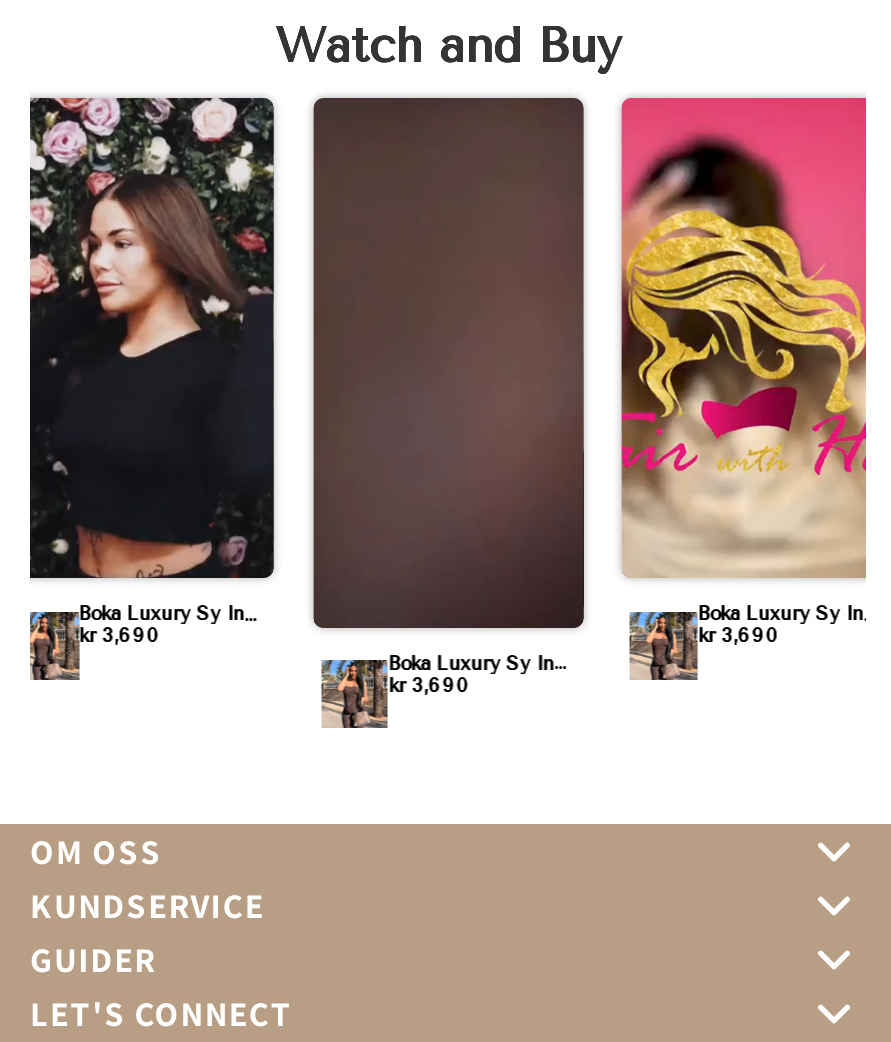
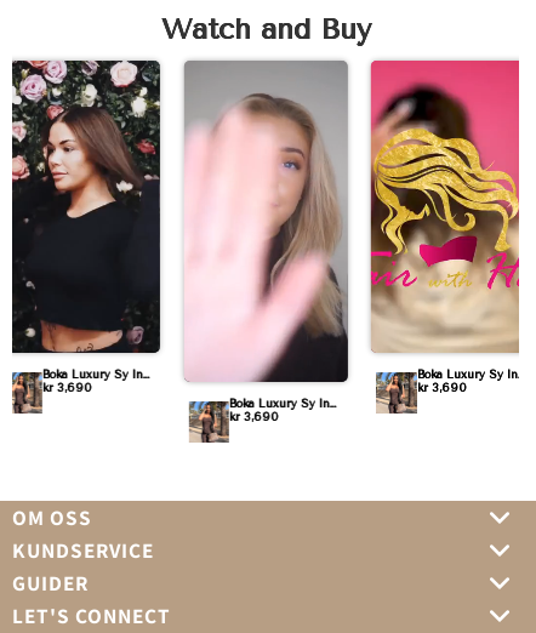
[312,99,584,629] [image] -> [184,61,348,382] [image]

